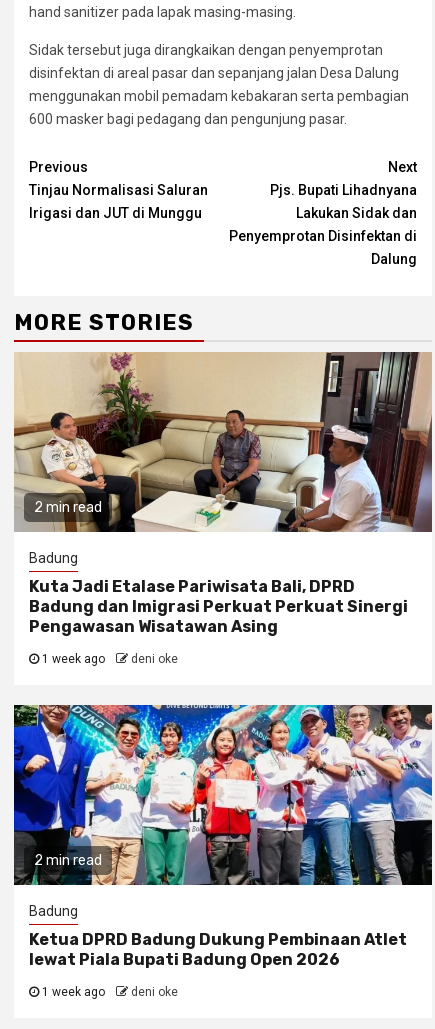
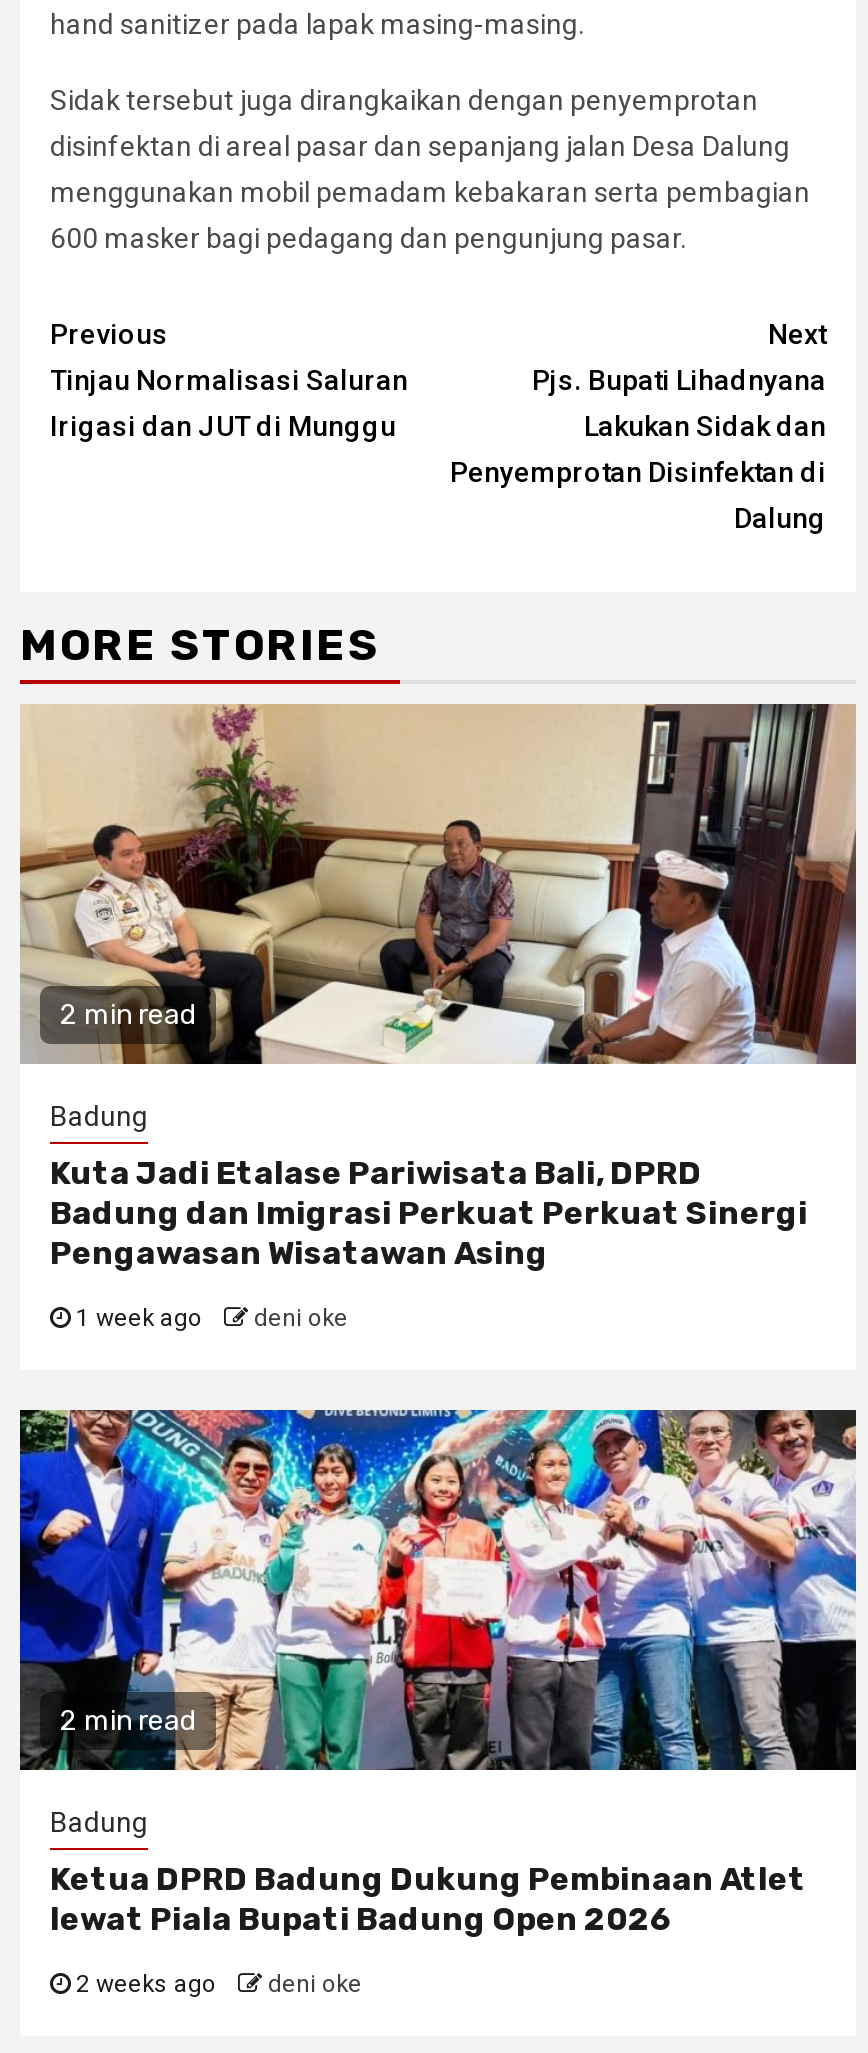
[39,985,178,999] 1 week ago deni oke -> [70,1970,362,1998] 2 weeks ago deni oke

